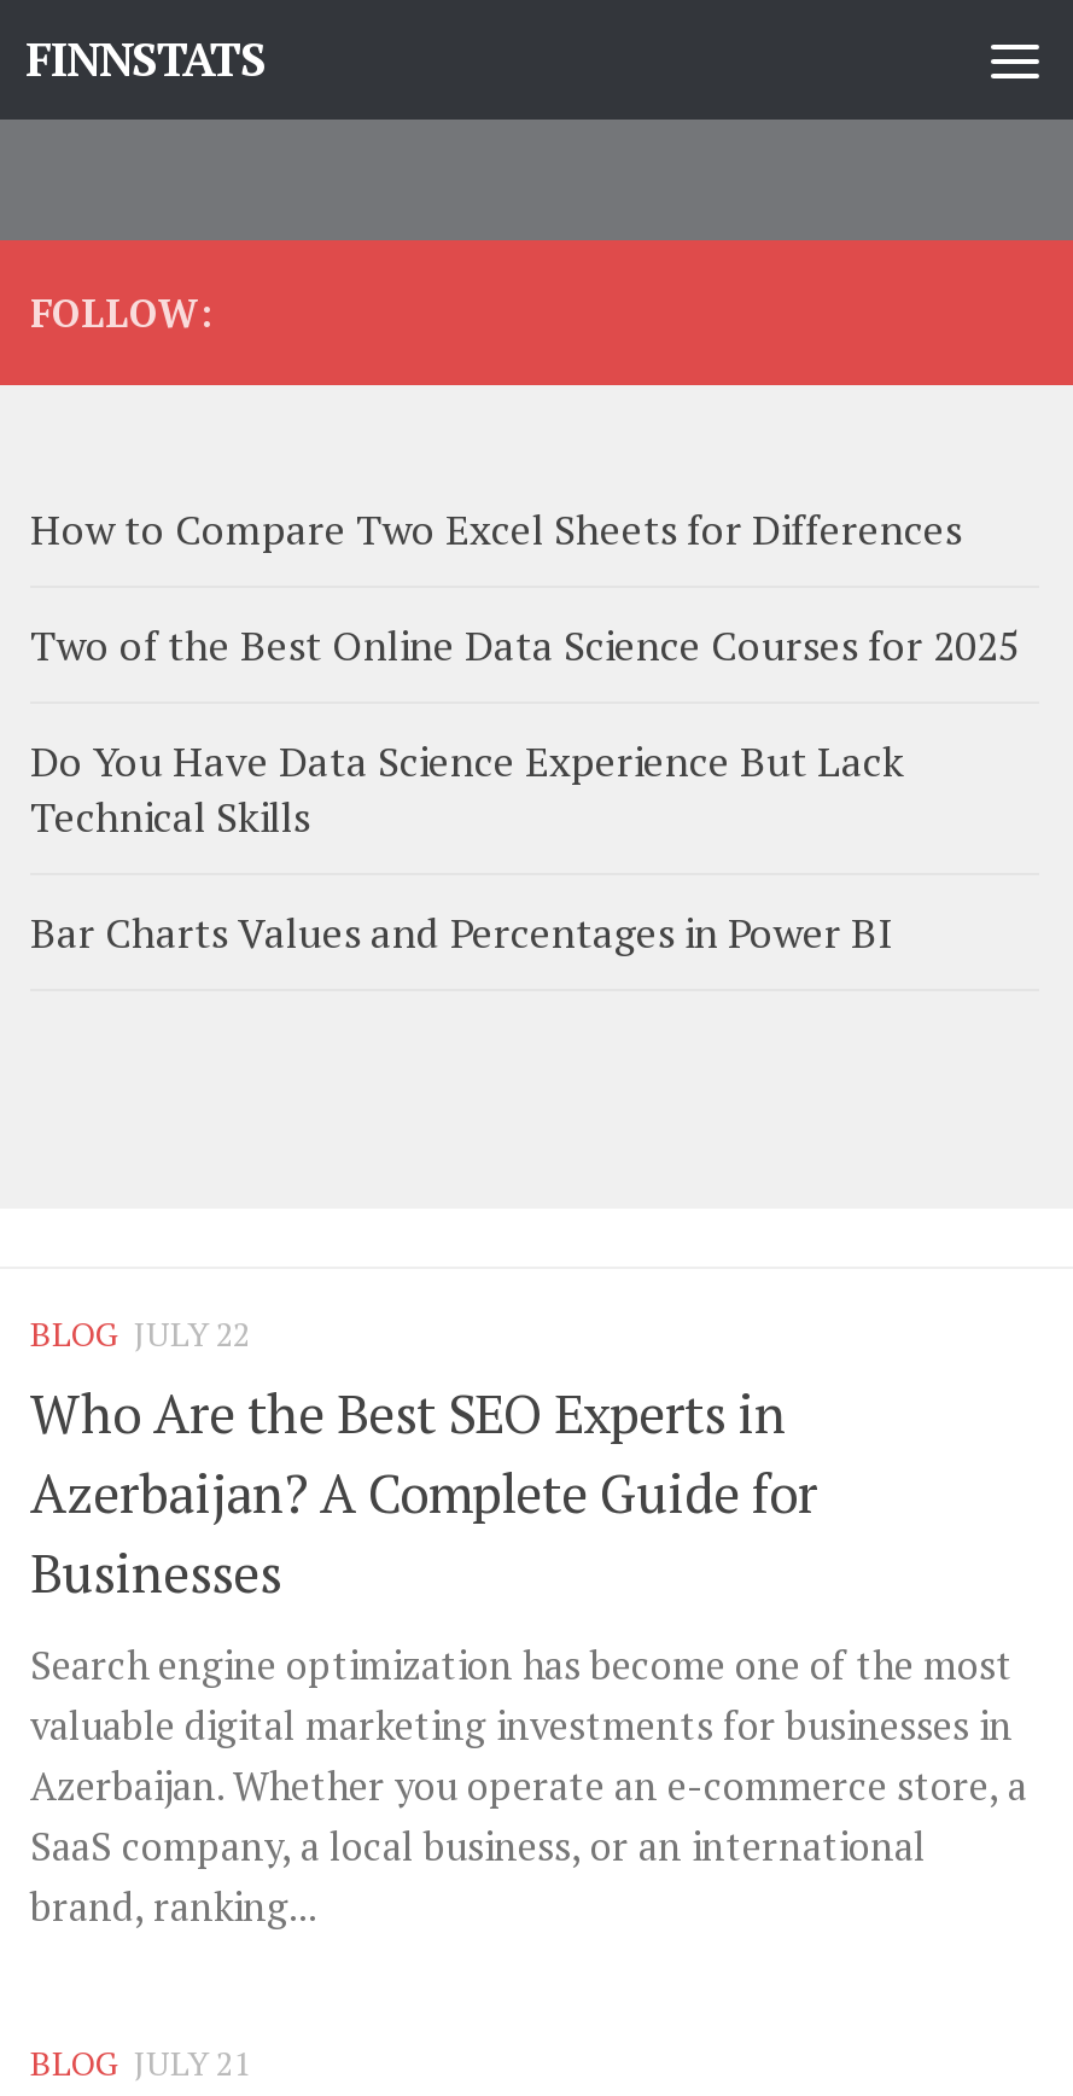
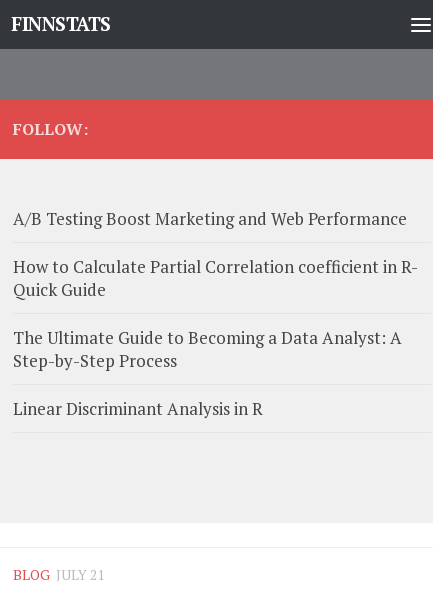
[30,501,962,557] How to Compare Two Excel Sheets for Differences -> [13,207,407,230] A/B Testing Boost Marketing and Web Performance
[30,617,1020,673] Two of the Best Online Data Science Courses for 2025 -> [13,255,418,301] How to Calculate Partial Correlation coefficient in R- | Quick Guide
[30,733,904,844] Do You Have Data Science Experience But Lack | Technical Skills -> [13,326,402,372] The Ultimate Guide to Becoming a Data Analyst: A | Step-by-Step Process
[30,904,892,960] Bar Charts Values and Percentages in Power BI -> [13,397,263,420] Linear Discriminant Analysis in R
[30,1310,1027,1933] BLOG JULY 22 | Who Are the Best SEO Experts in | Azerbaijan? A Complete Guide for | Businesses | Search engine optimization has become one of the most | valuable digital marketing investments for businesses in | Azerbaijan. Whether you operate an e-commerce store, a | SaaS company, a local business, or an international | brand, ranking... -> none

